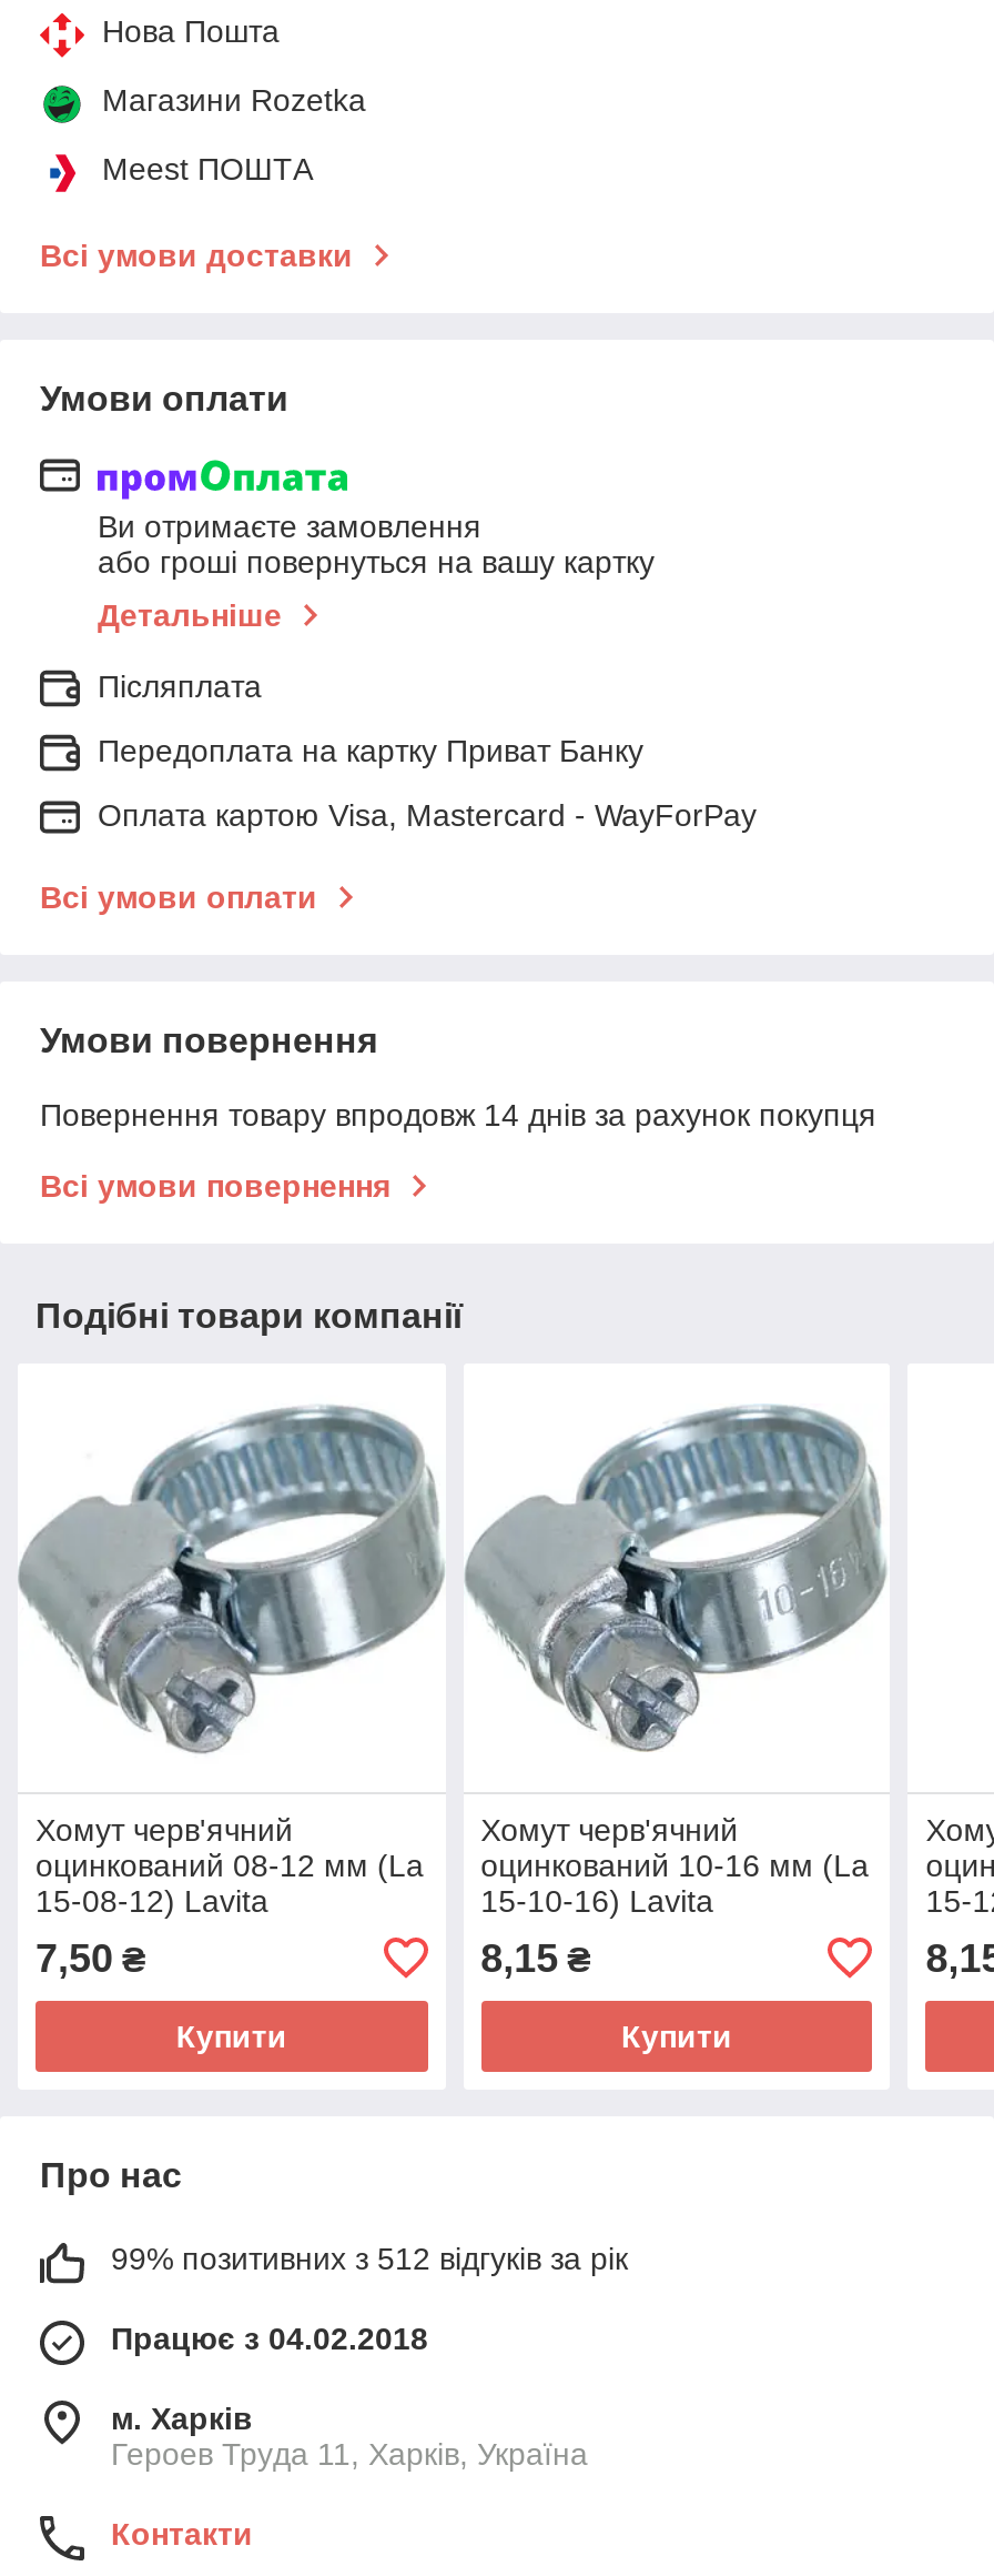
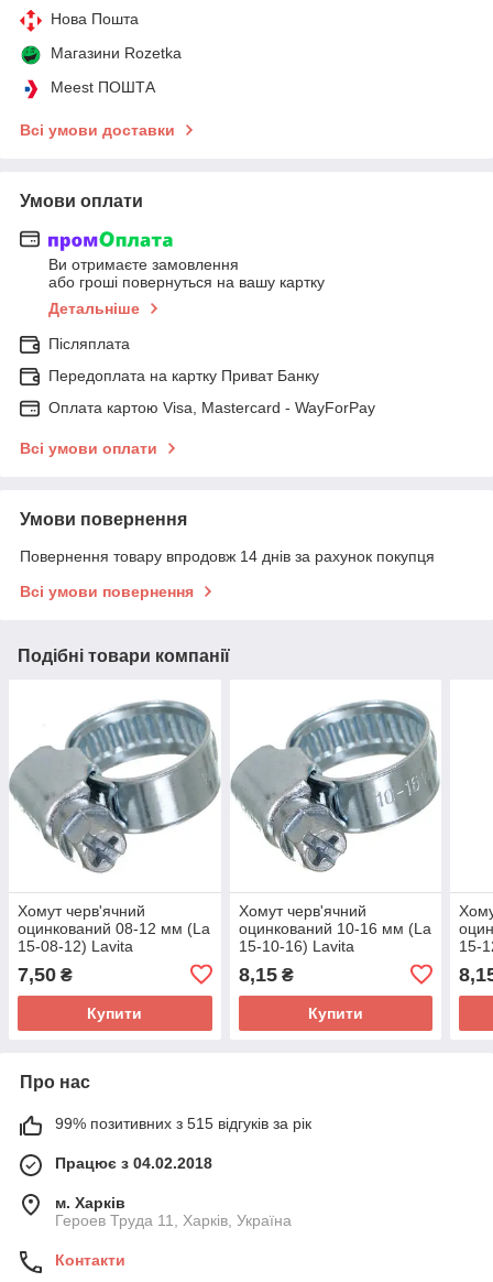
[111,2240,628,2276] 99% позитивних з 512 відгуків за рік -> [55,1114,311,1132] 99% позитивних з 515 відгуків за рік

